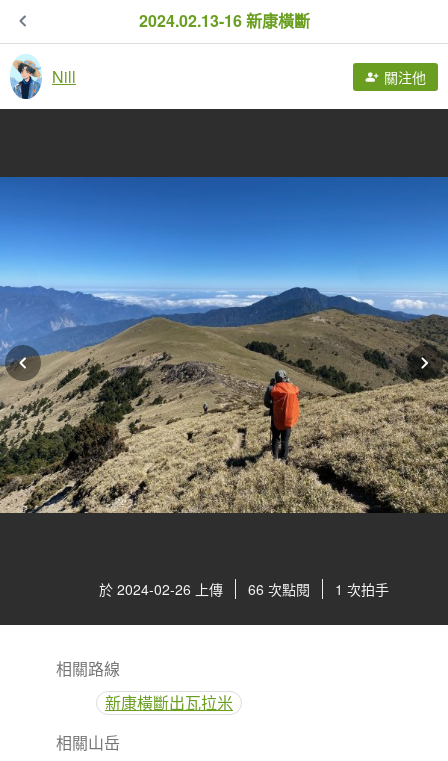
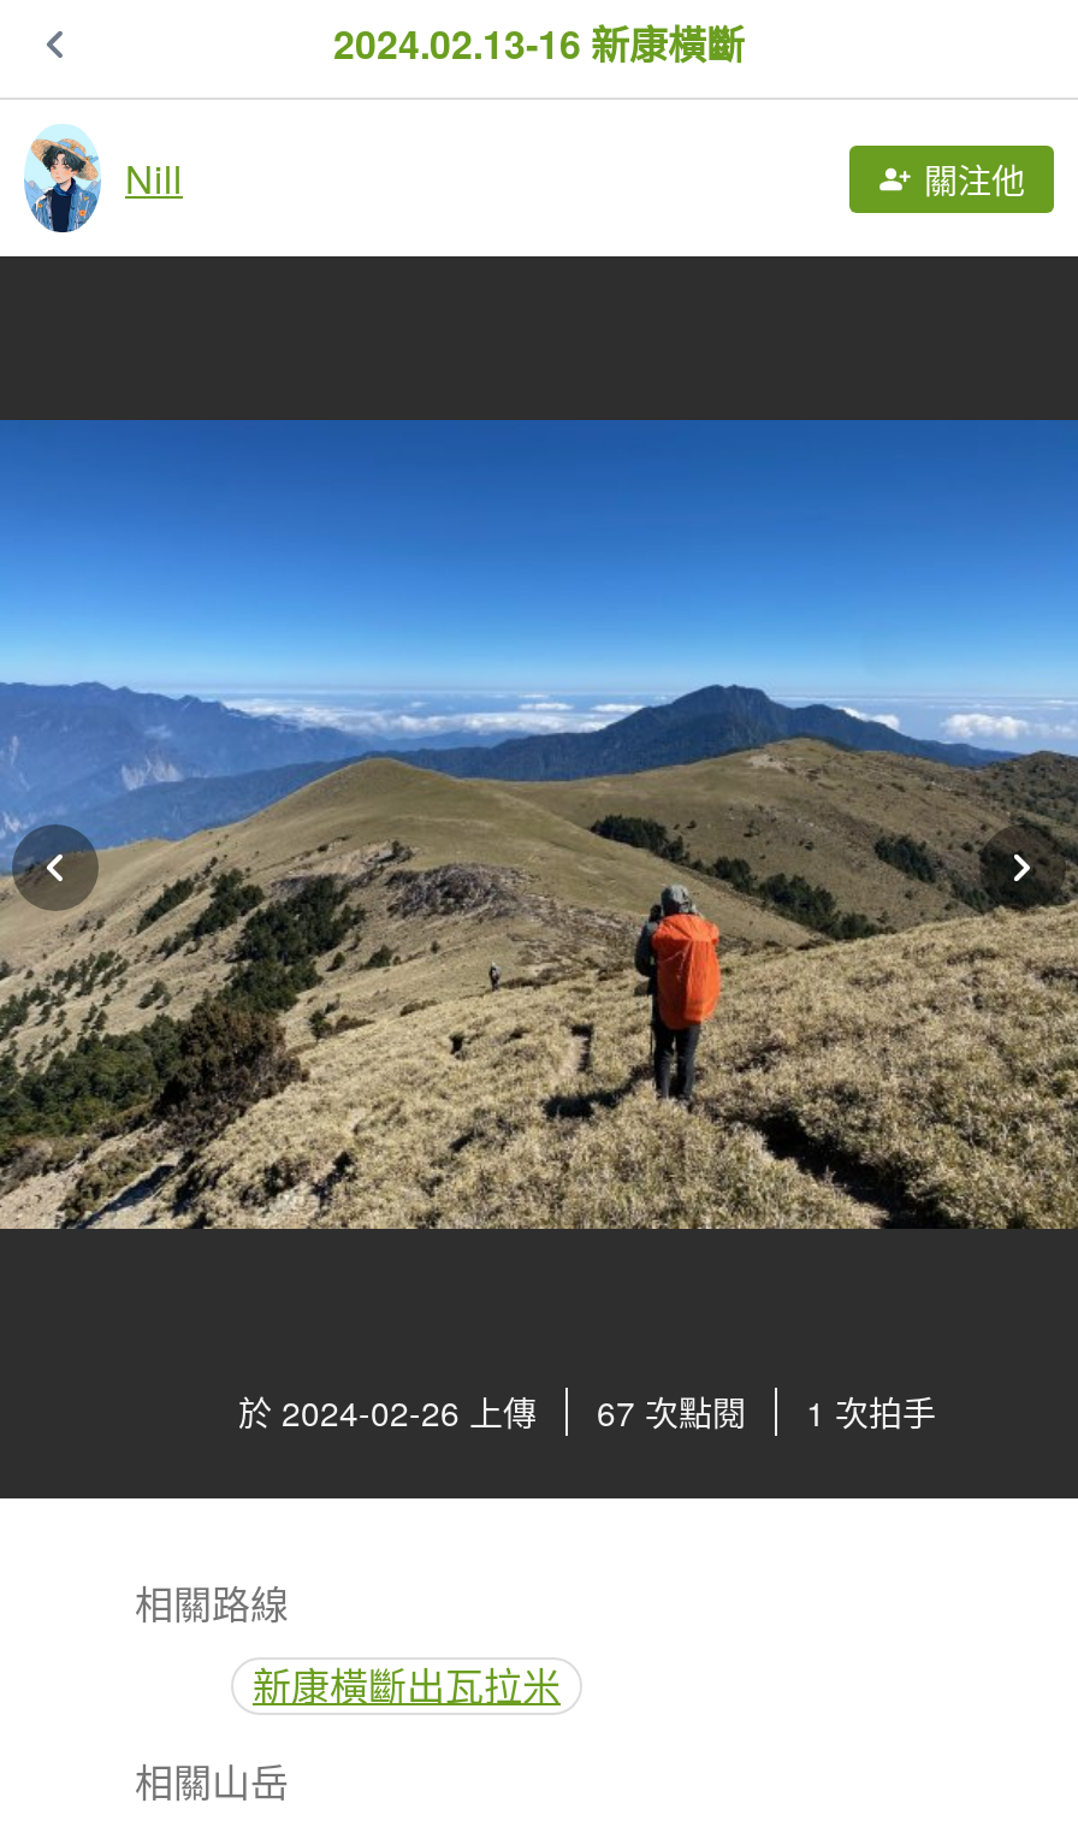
[99,579,389,599] 於 2024-02-26 上傳 66 次點閱 1 次拍手 -> [238,1388,936,1437] 於 2024-02-26 上傳 67 次點閱 1 次拍手

